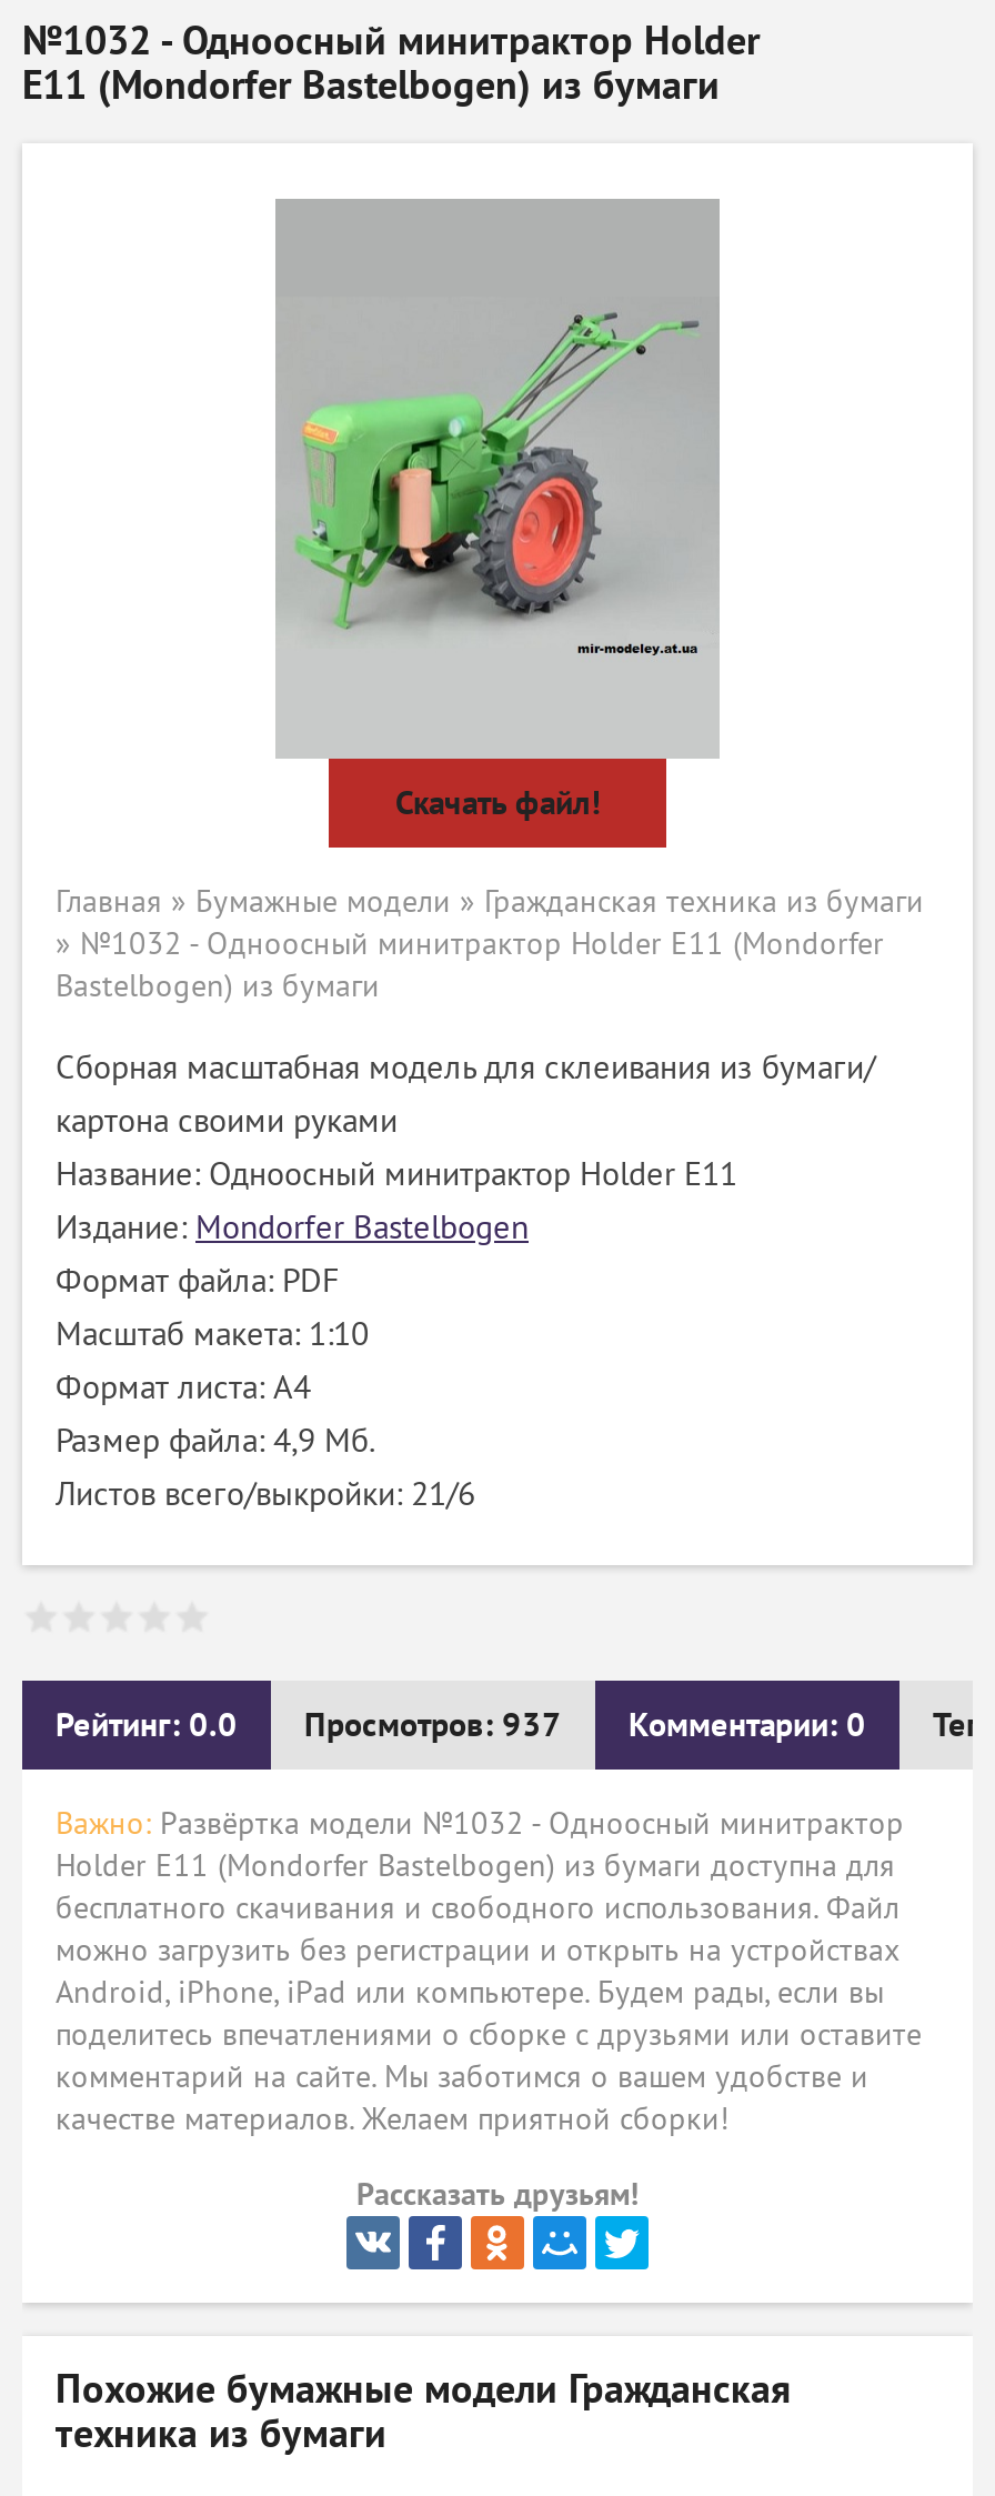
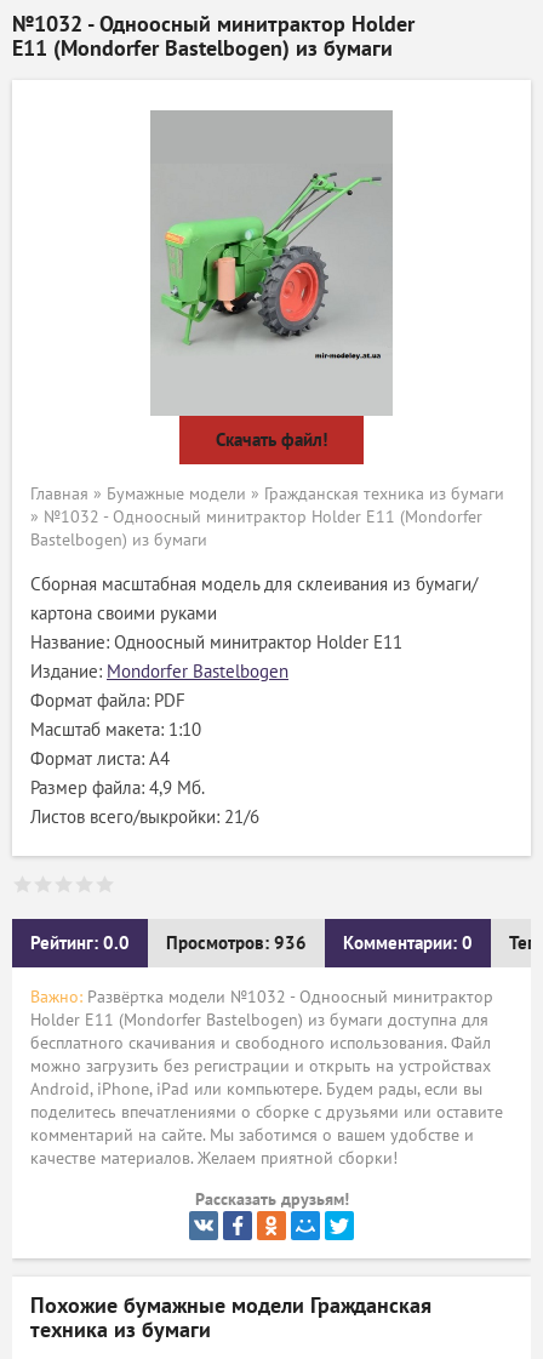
[304,1704,562,1744] Просмотров: 937 -> [166,932,307,953] Просмотров: 936

